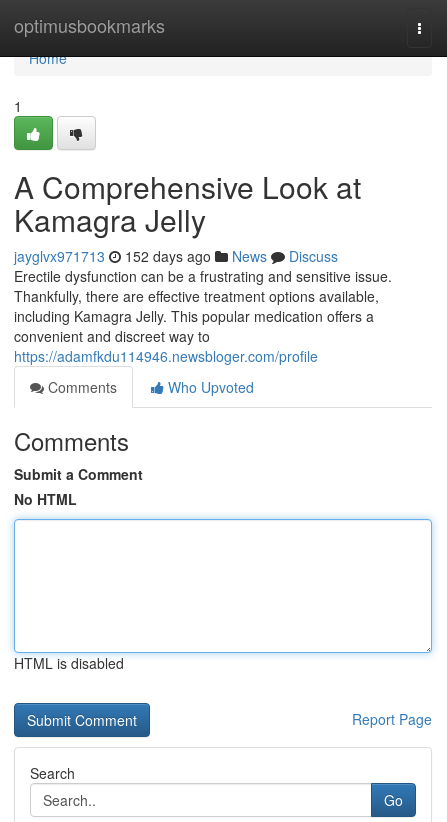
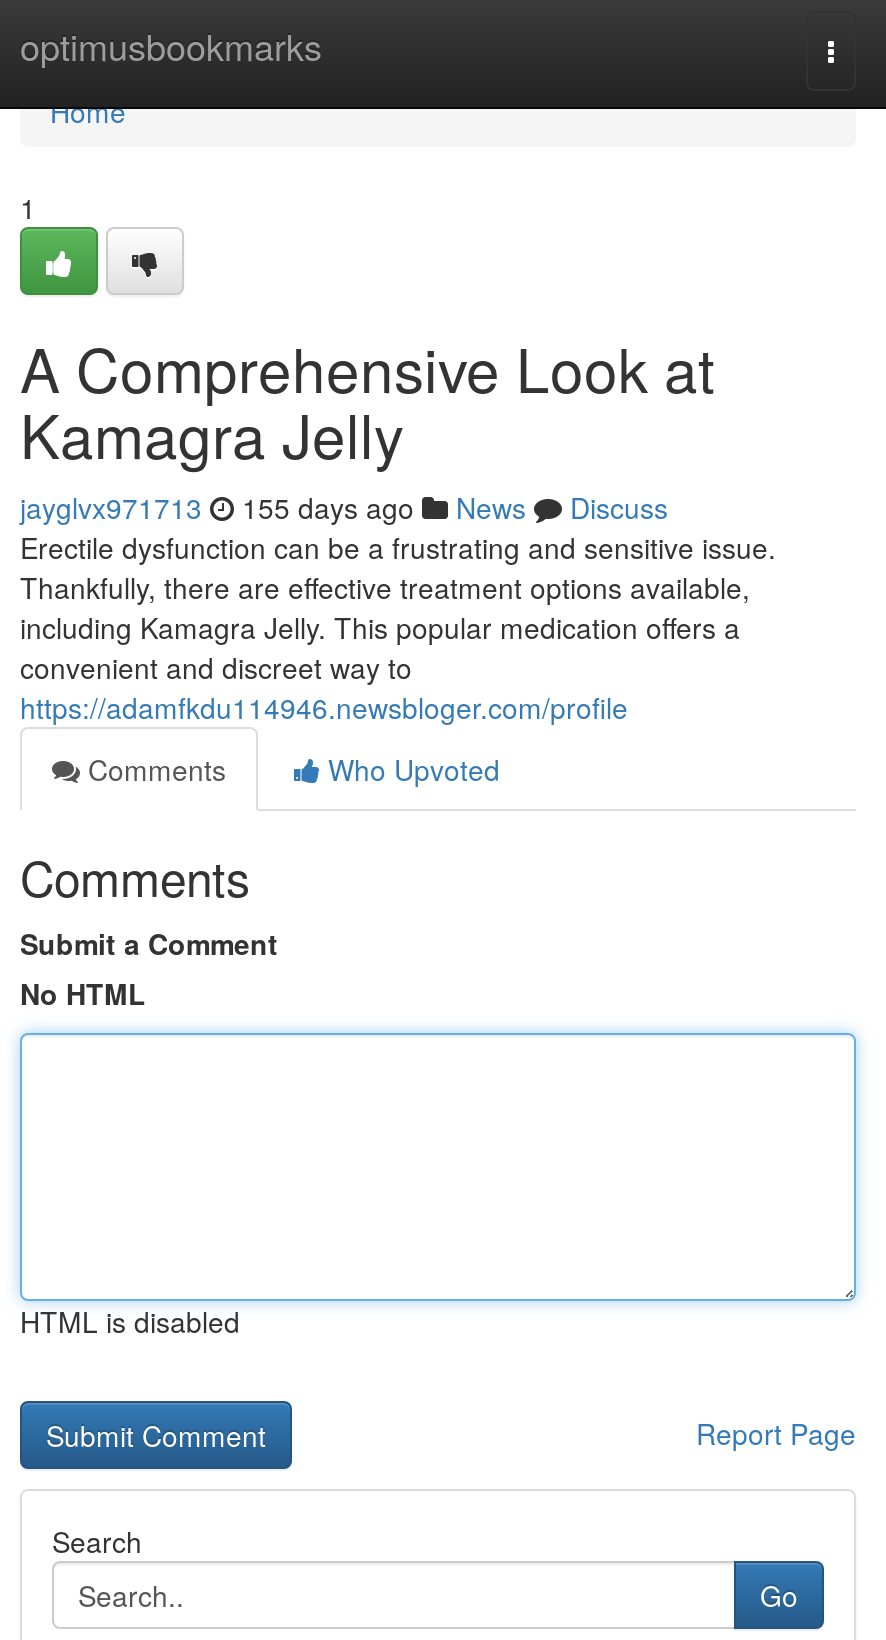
[14,246,338,266] jayglvx971713 152 days ago News Discuss -> [20,487,668,527] jayglvx971713 155 days ago News Discuss

